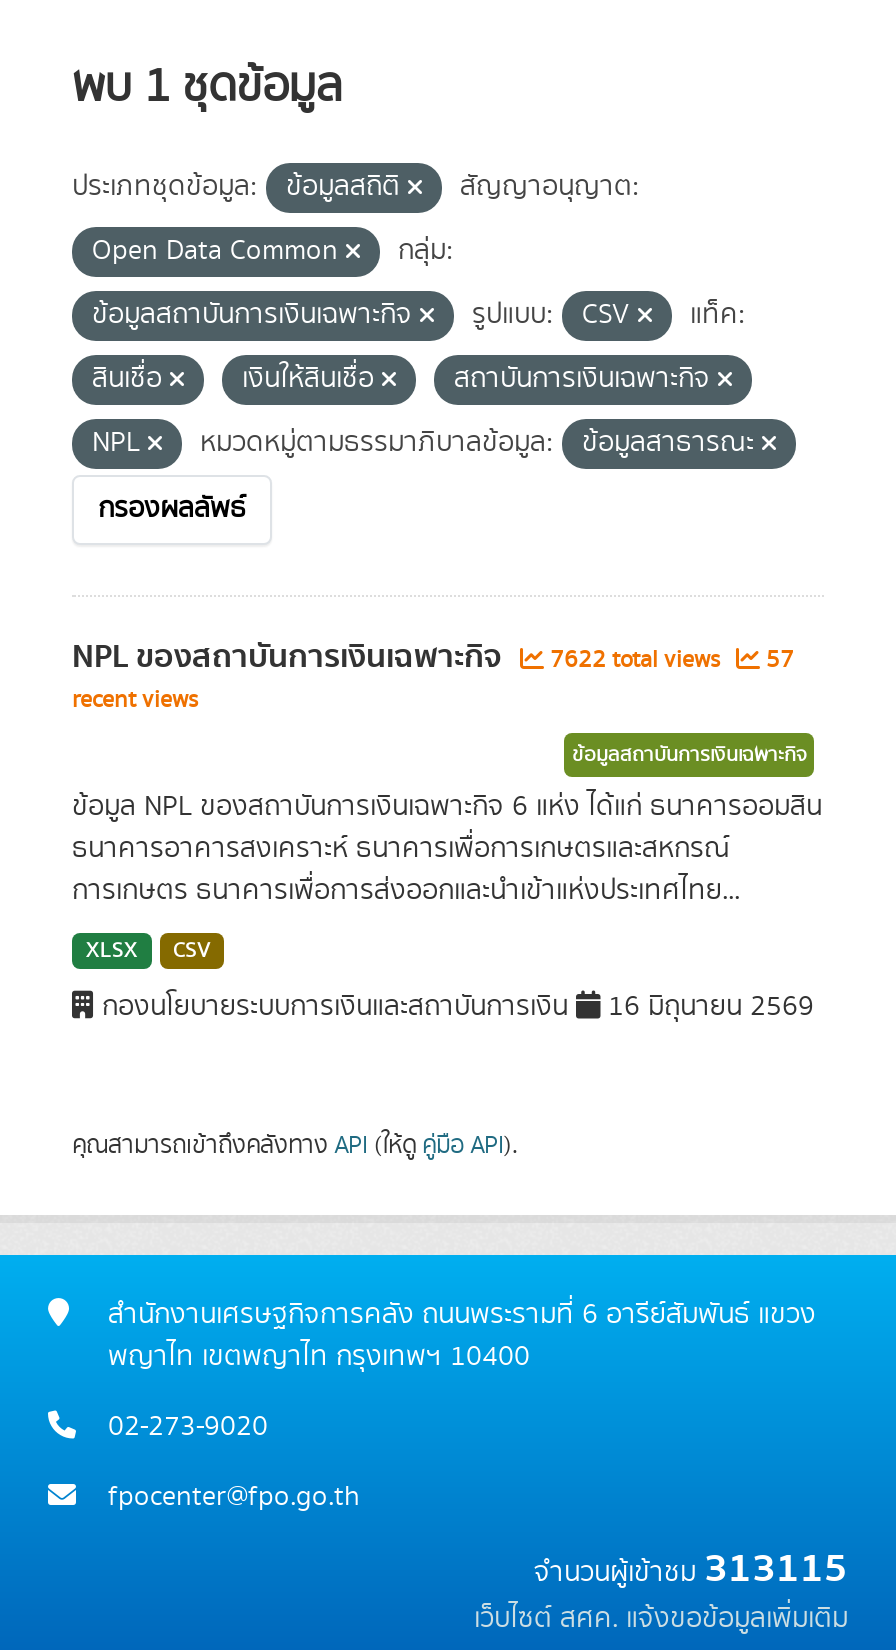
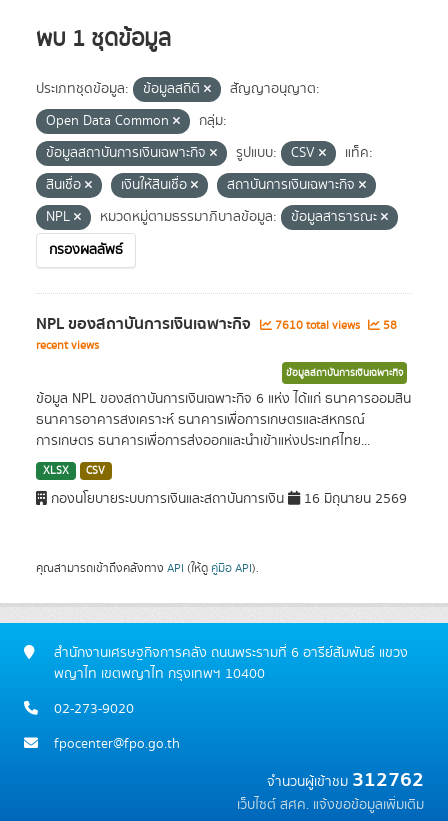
[544,643,726,677] 7622 total views -> [272,317,363,334] 7610 total views
[760,643,794,677] 57 -> [380,317,397,334] 58
[534,1537,848,1601] จำนวนผู้เข้าชม313115 -> [267,764,424,796] จำนวนผู้เข้าชม312762

